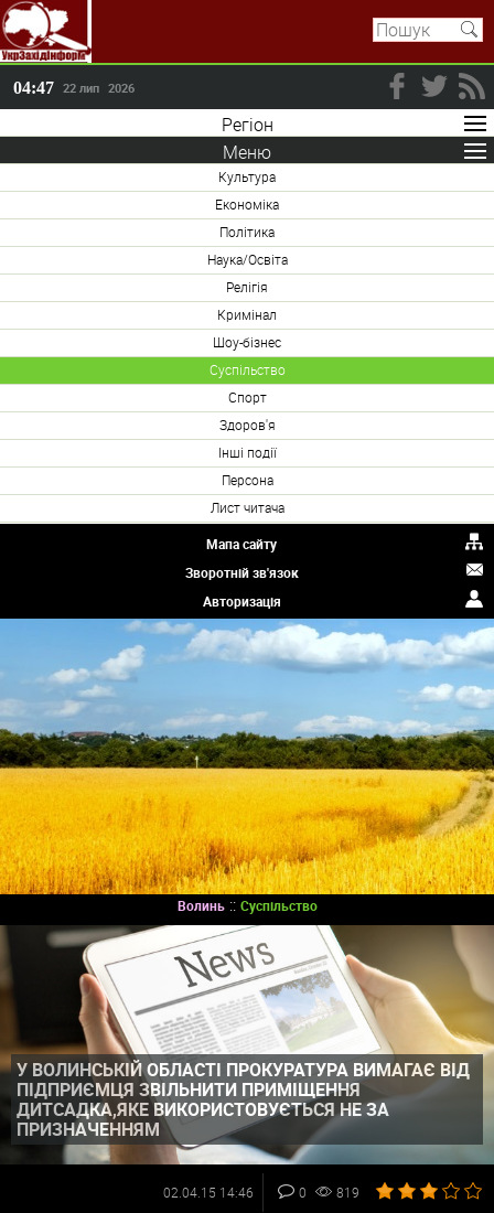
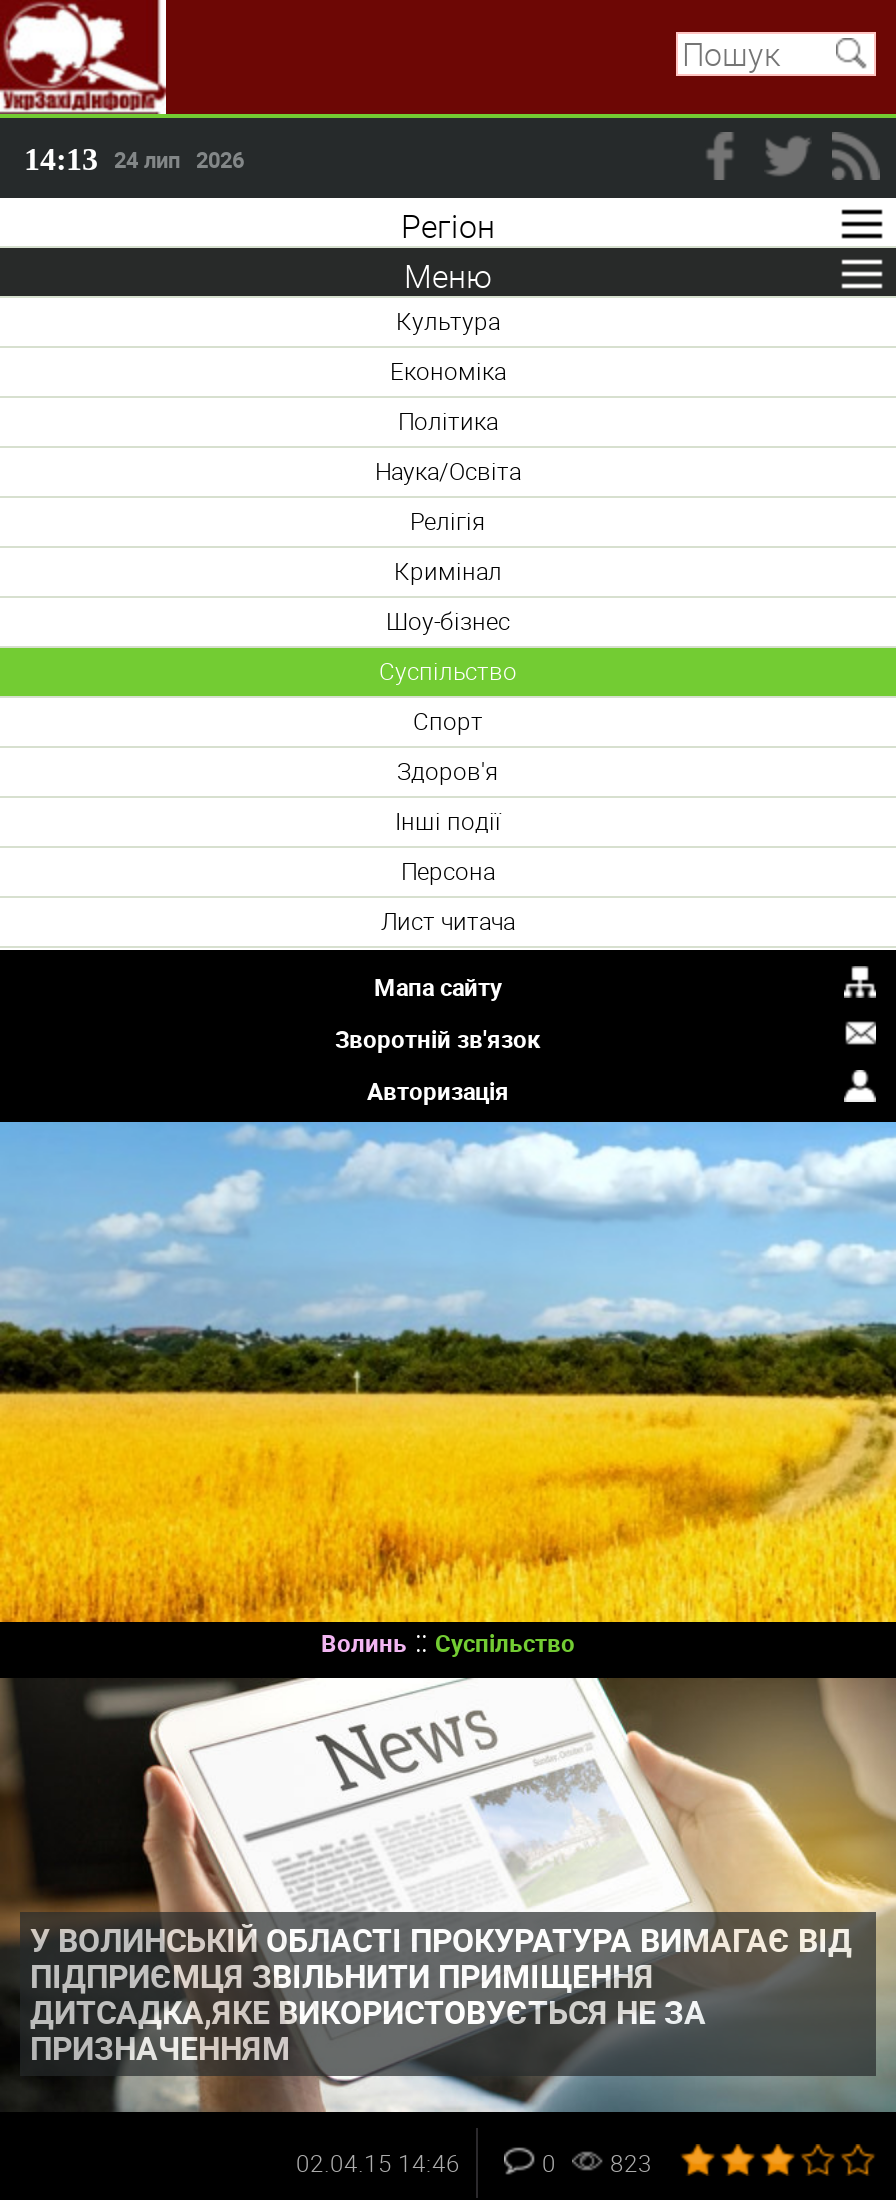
[13,78,135,97] 04:47 22 лип 2026 -> [24,142,242,176] 14 13 24 лип 2026
[299,1183,359,1201] 0 819 -> [542,2146,652,2178] 0 823

